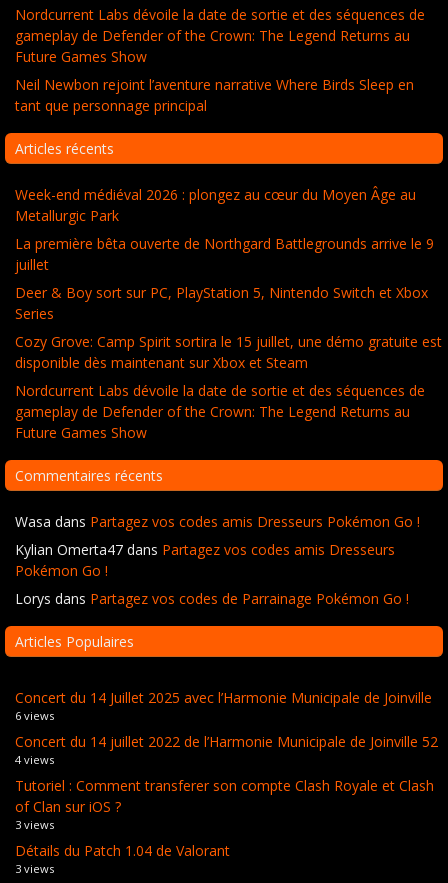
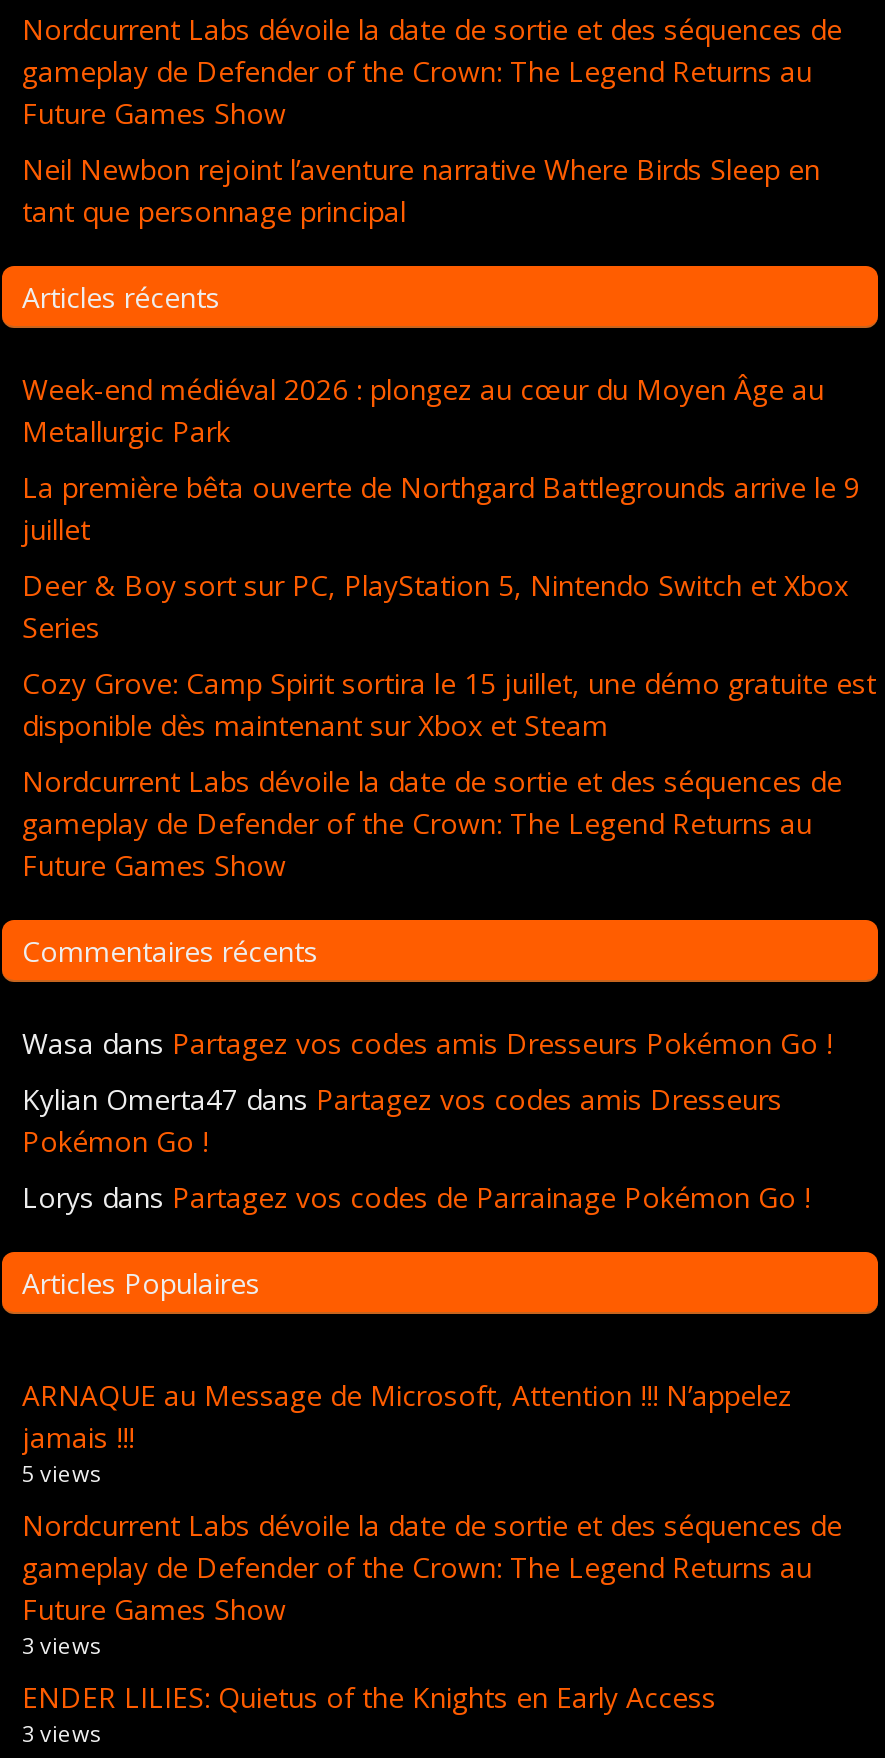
[15,688,438,816] Concert du 14 Juillet 2025 avec l’Harmonie Municipale de Joinville | 6 views | Concert du 14 juillet 2022 de l’Harmonie Municipale de Joinville 52 | 4 views | Tutoriel : Comment transferer son compte Clash Royale et Clash | of Clan sur iOS ? -> [22,1376,842,1628] ARNAQUE au Message de Microsoft, Attention !!! N’appelez | jamais !!! | 5 views | Nordcurrent Labs dévoile la date de sortie et des séquences de | gameplay de Defender of the Crown: The Legend Returns au | Future Games Show
[15,841,230,860] Détails du Patch 1.04 de Valorant -> [22,1678,716,1716] ENDER LILIES: Quietus of the Knights en Early Access

